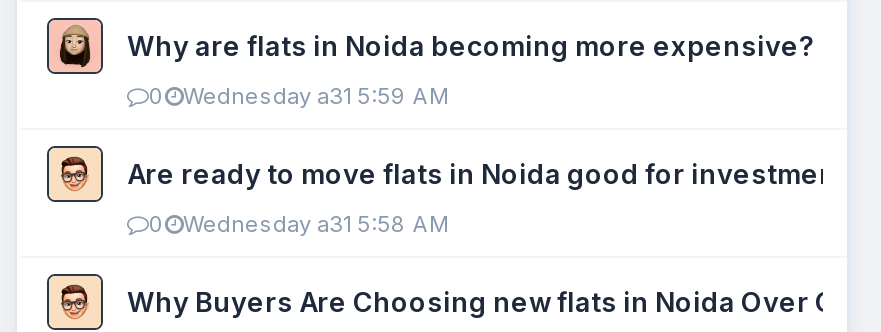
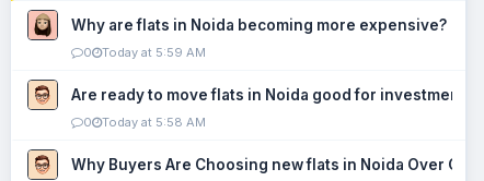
[183,82,449,110] Wednesday a31 5:59 AM -> [102,45,206,60] Today at 5:59 AM
[183,210,449,238] Wednesday a31 5:58 AM -> [102,114,206,130] Today at 5:58 AM

